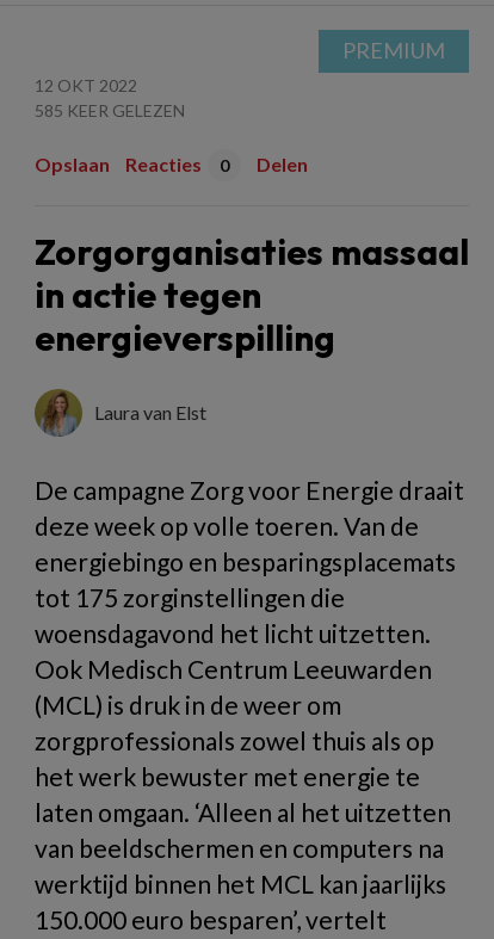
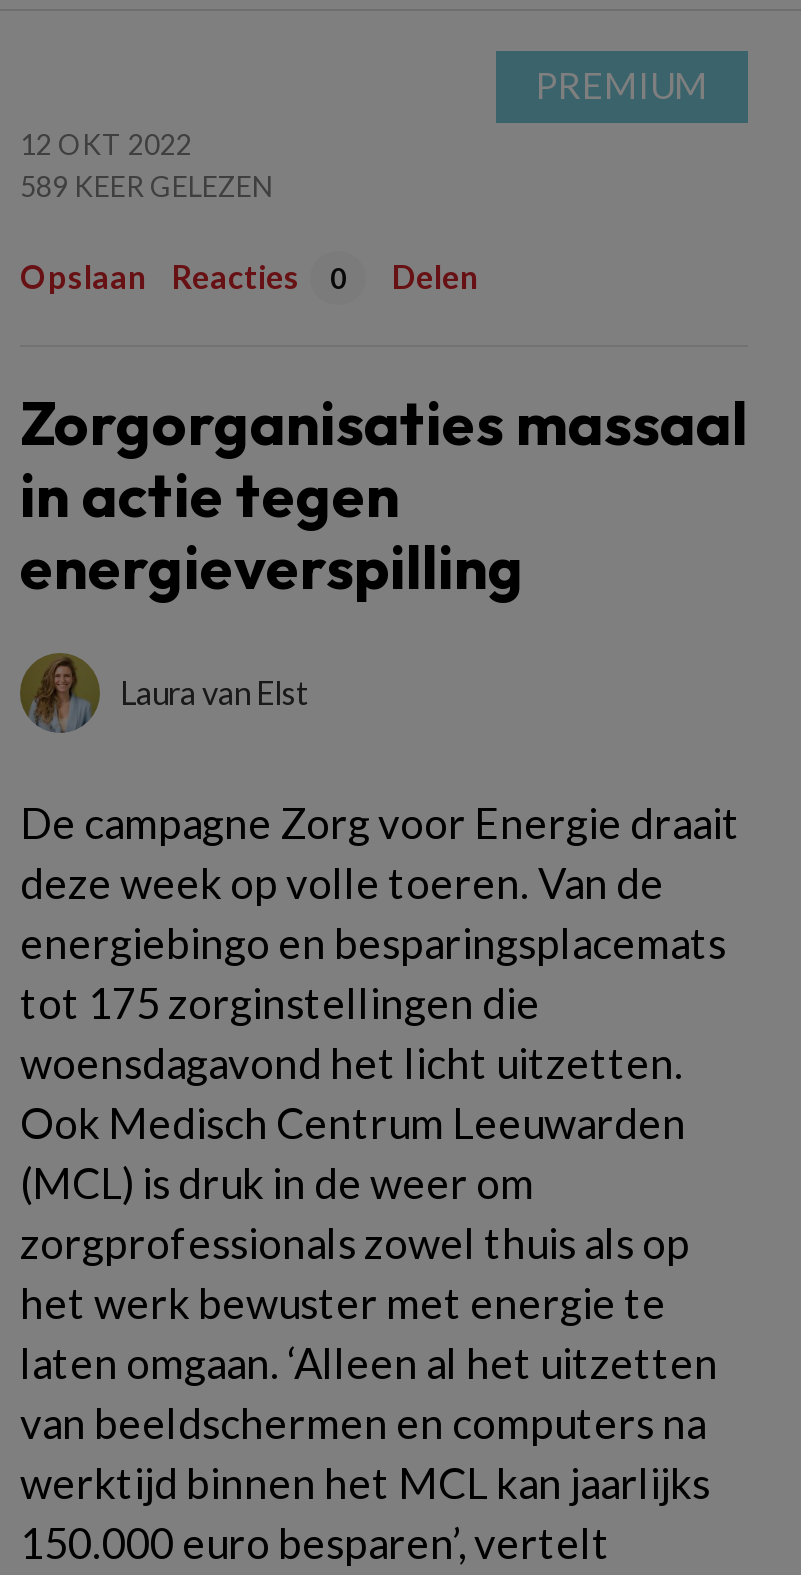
[35,100,185,121] 585 KEER GELEZEN -> [20,169,272,203] 589 KEER GELEZEN

